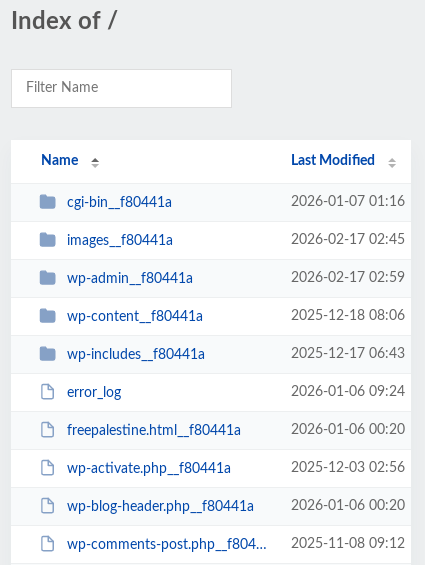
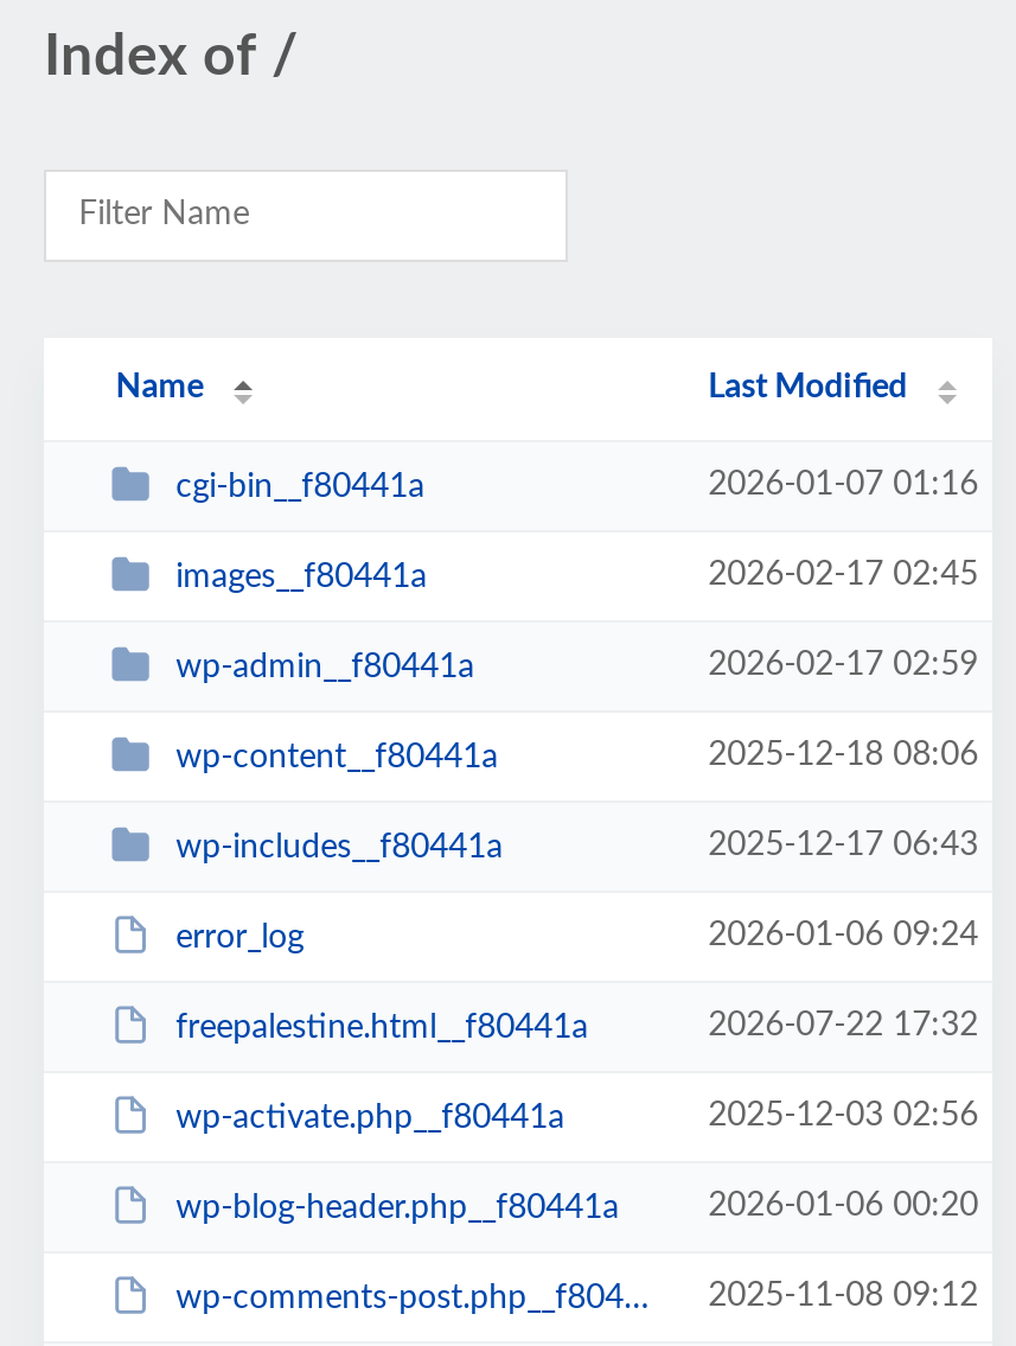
[291,423,405,437] 2026-01-06 00:20 -> [708,1009,978,1042] 2026-07-22 17:32

